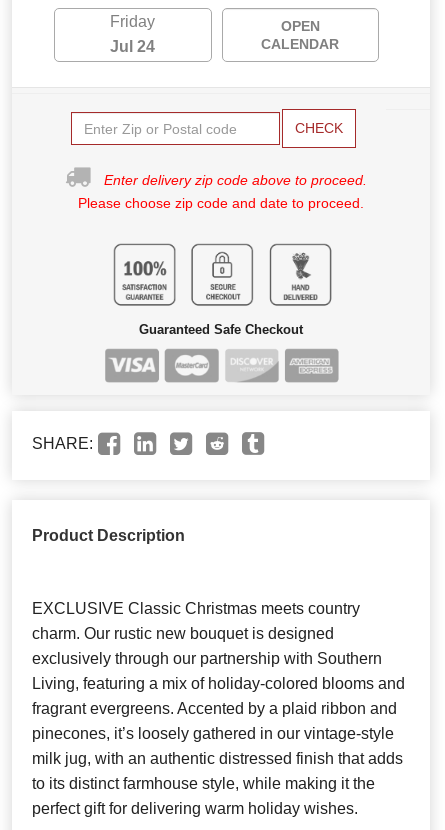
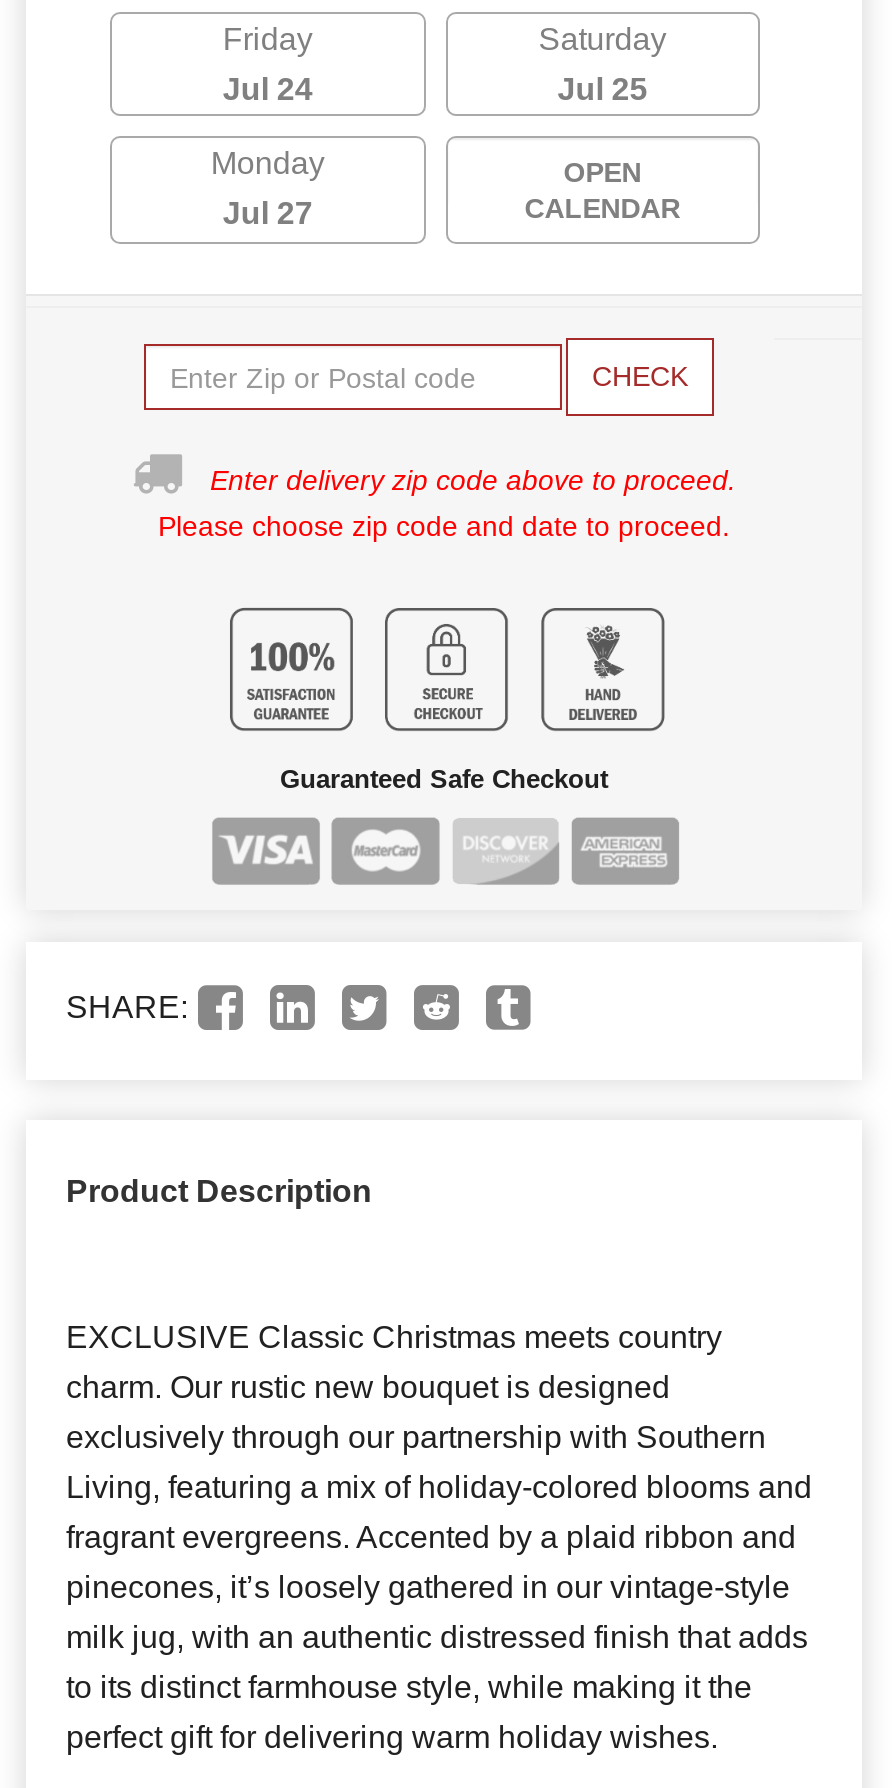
none -> [211,22,667,230] Saturday | Jul 25 | Monday | Jul 27

